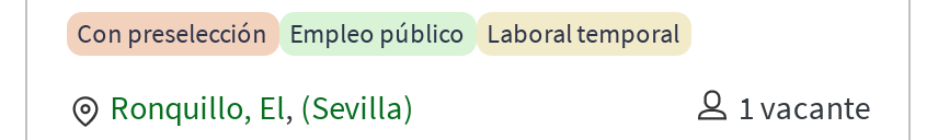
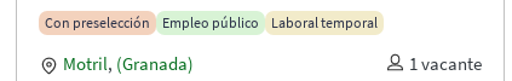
[110,87,414,129] Ronquillo, El, (Sevilla) -> [62,52,193,75] Motril, (Granada)

